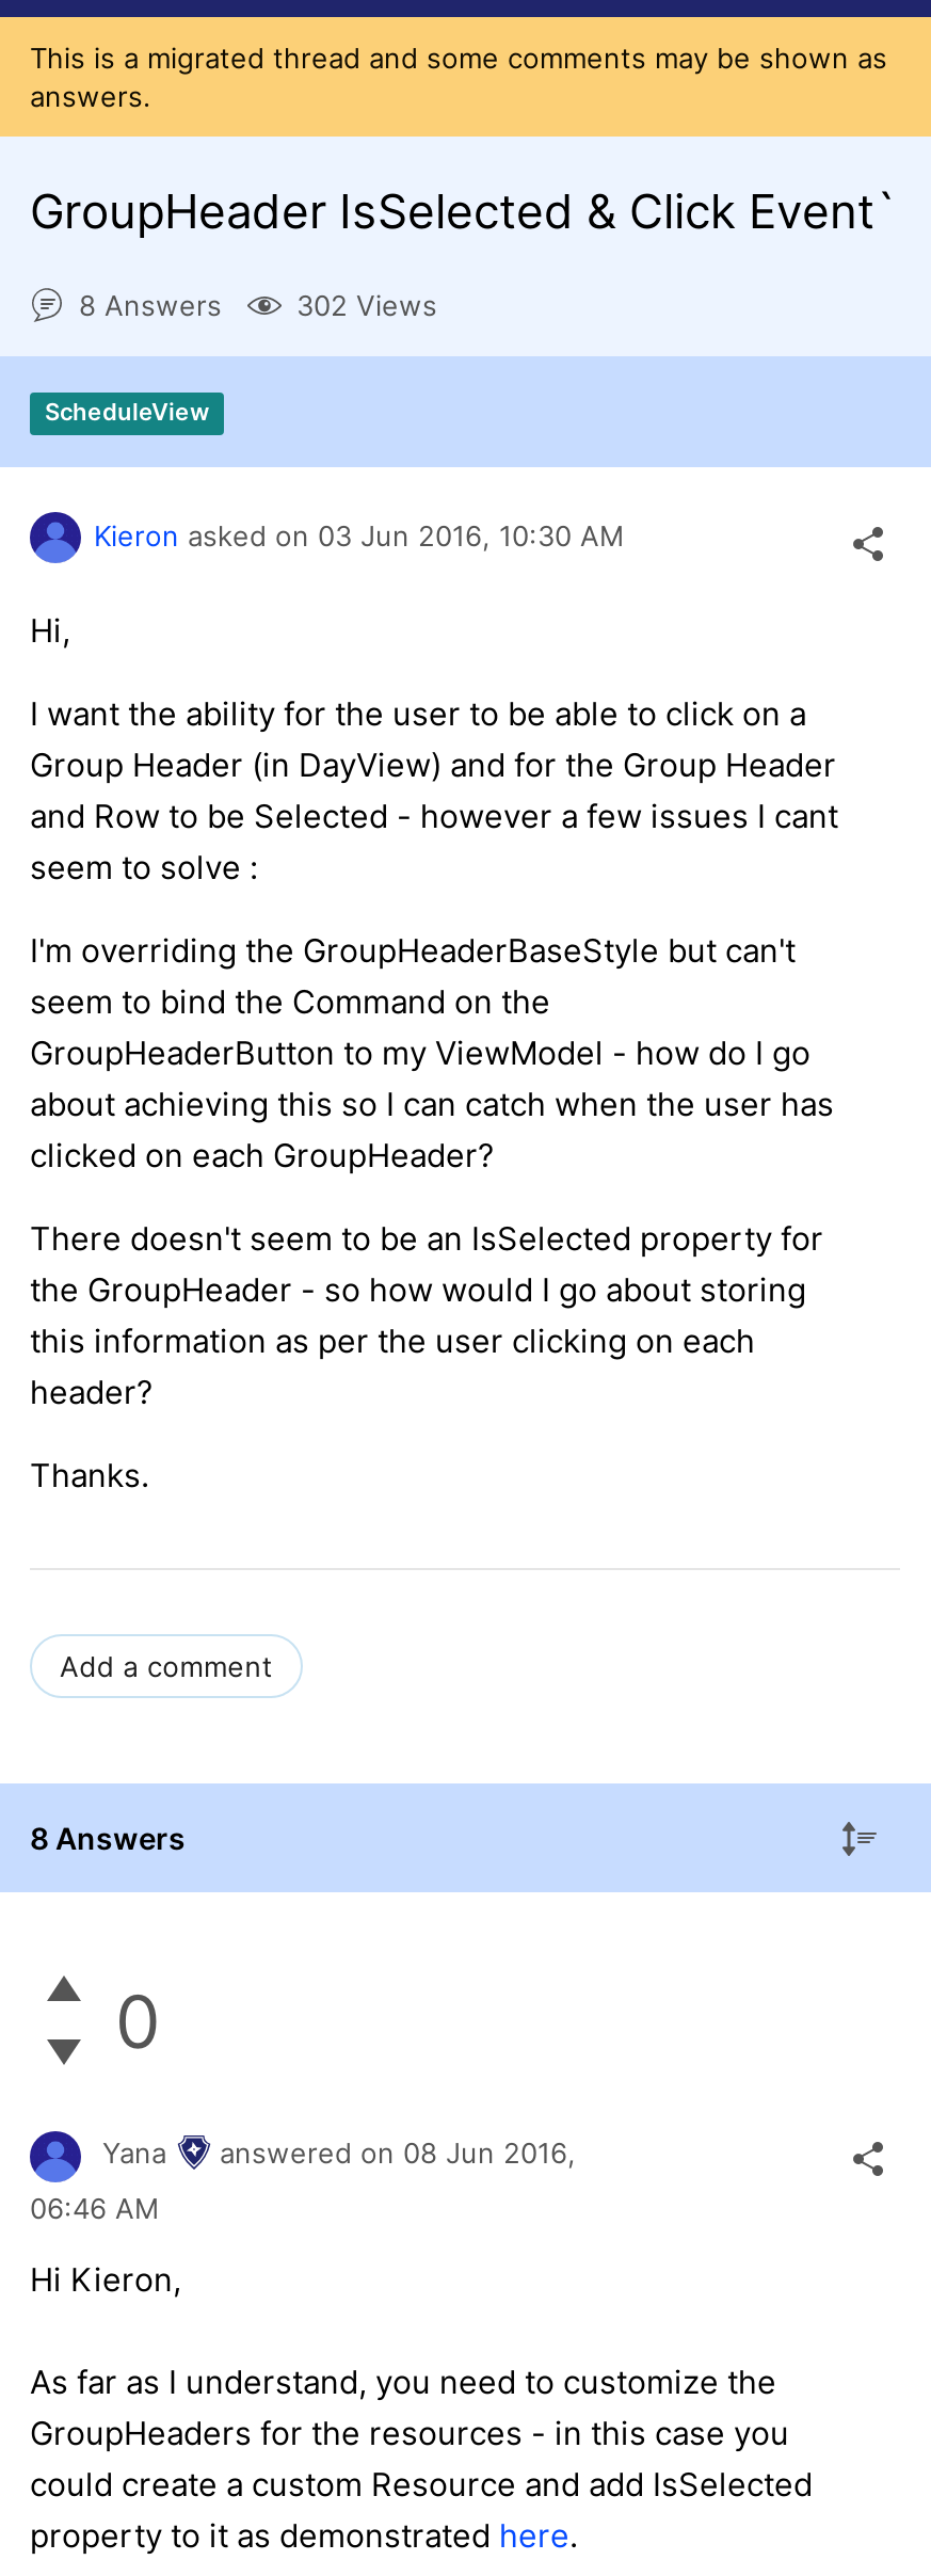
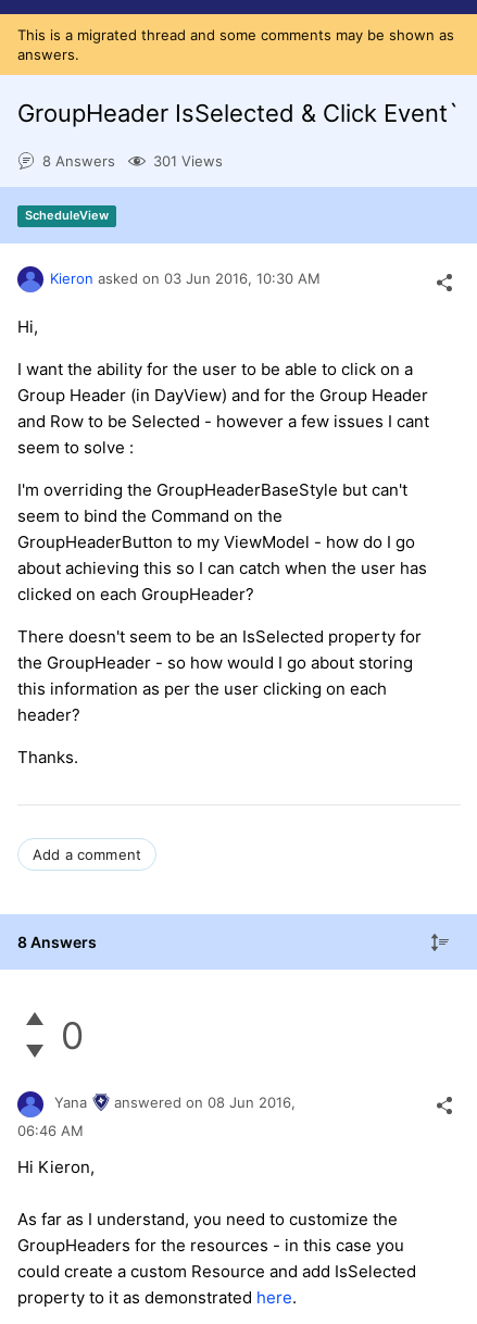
[296,289,437,323] 302 Views -> [153,153,223,170] 301 Views

